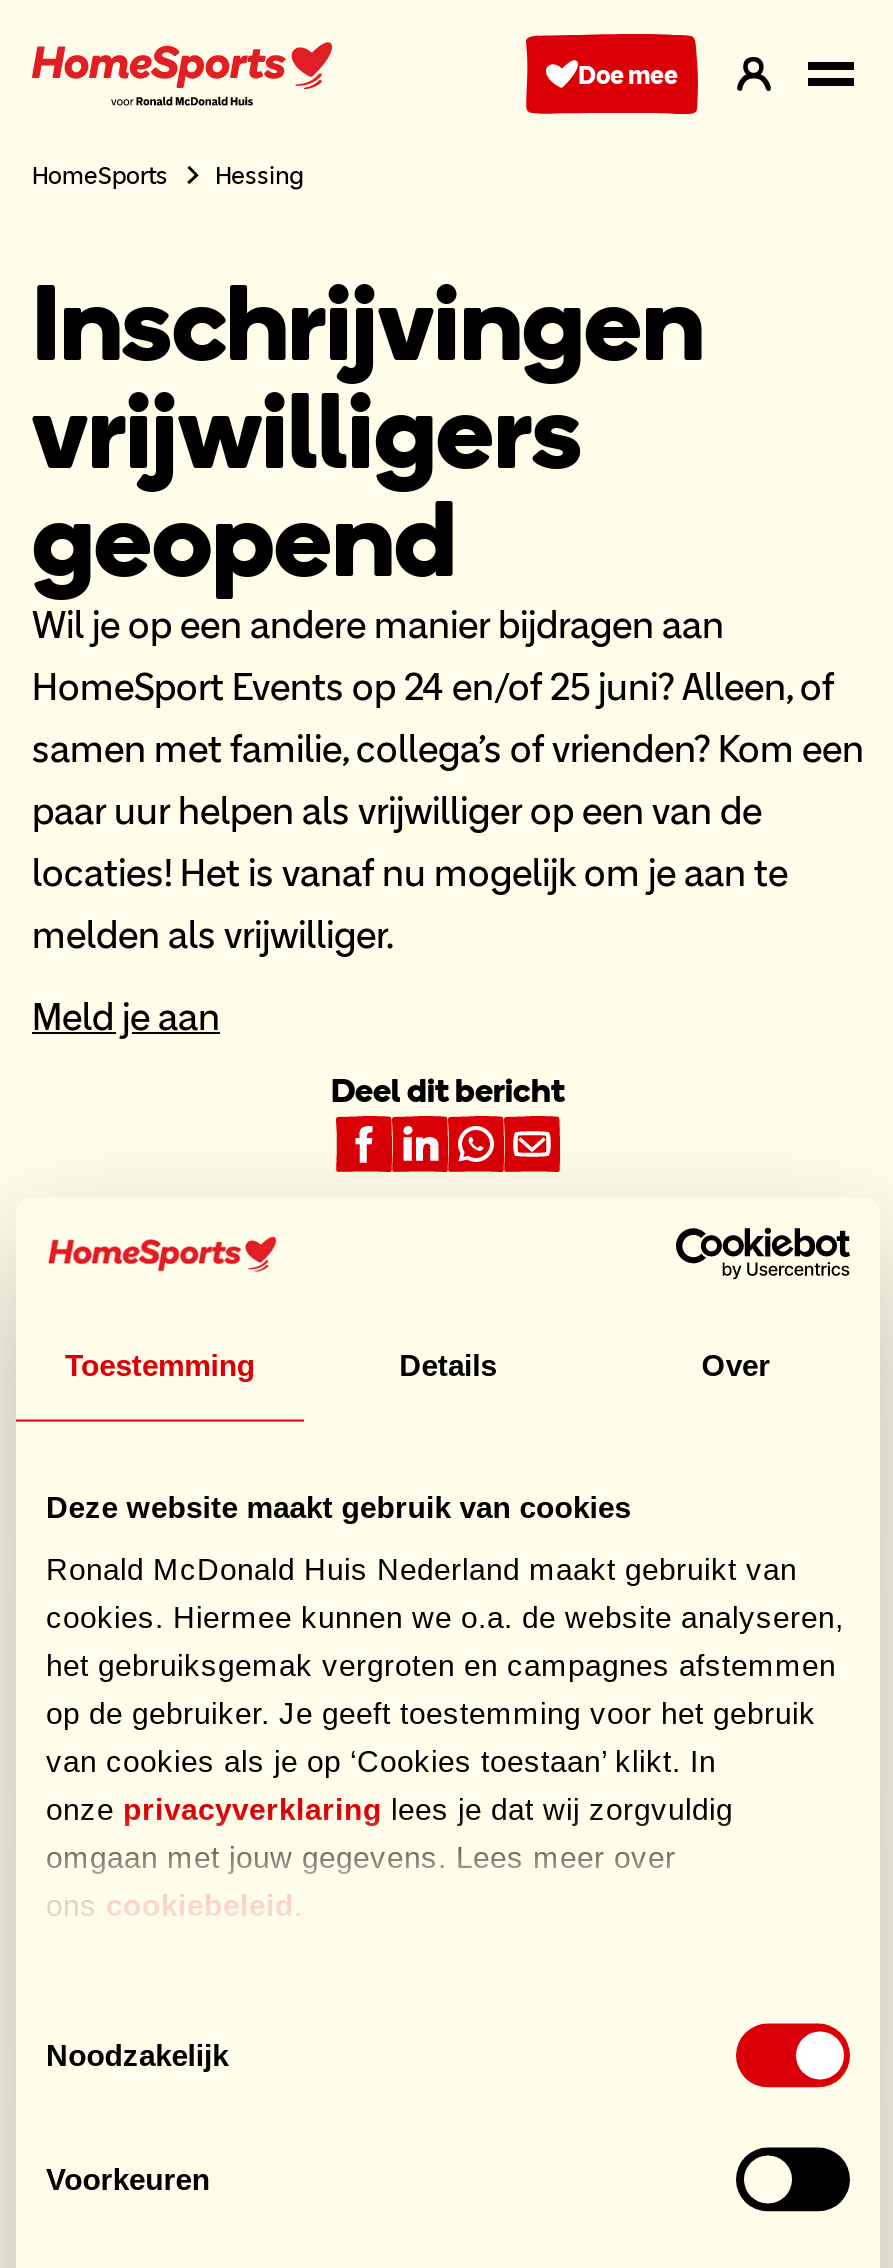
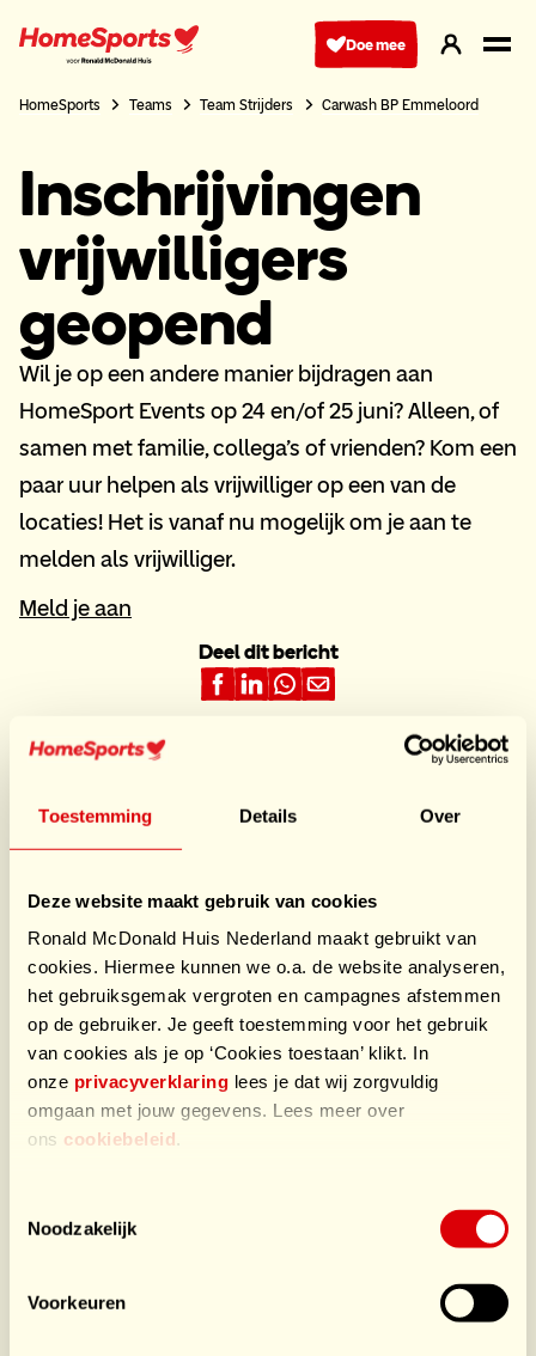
[215,160,303,190] Hessing -> [129,96,478,114] Teams | Team Strijders | Carwash BP Emmeloord

